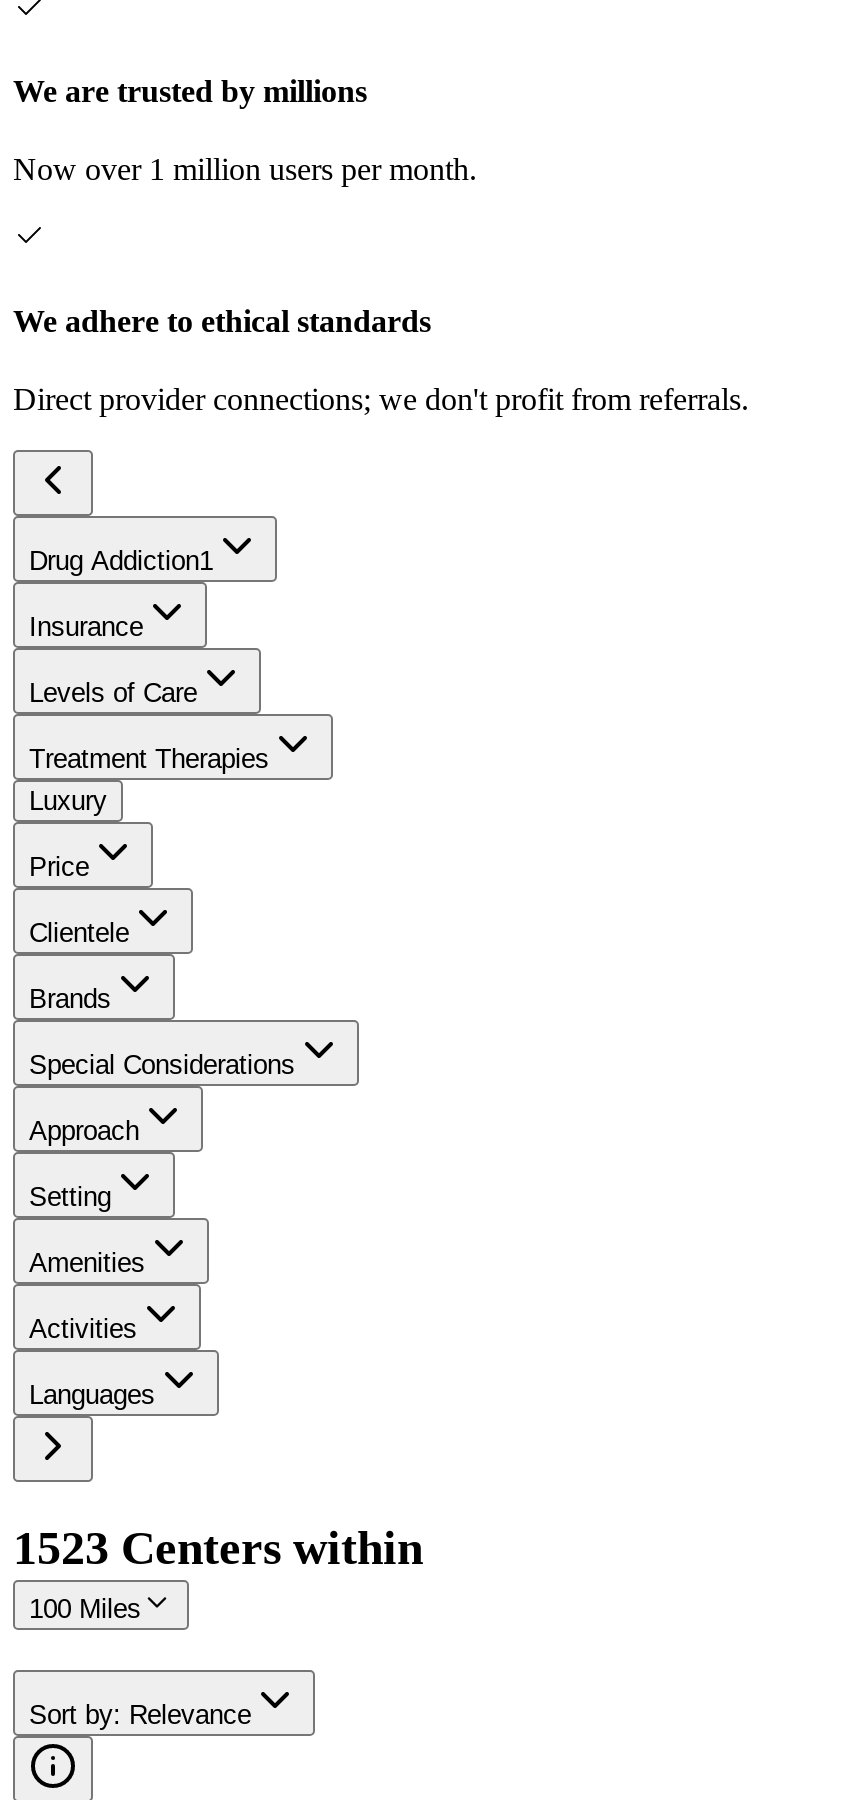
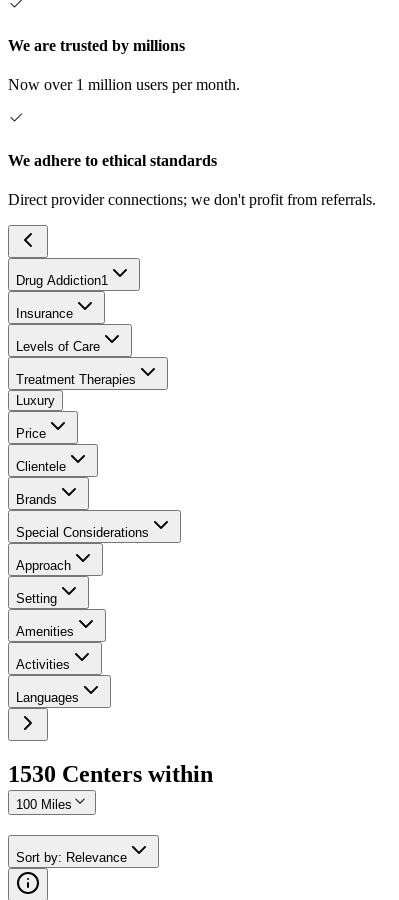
[13,1521,423,1573] 1523 Centers within -> [8,761,213,787] 1530 Centers within

